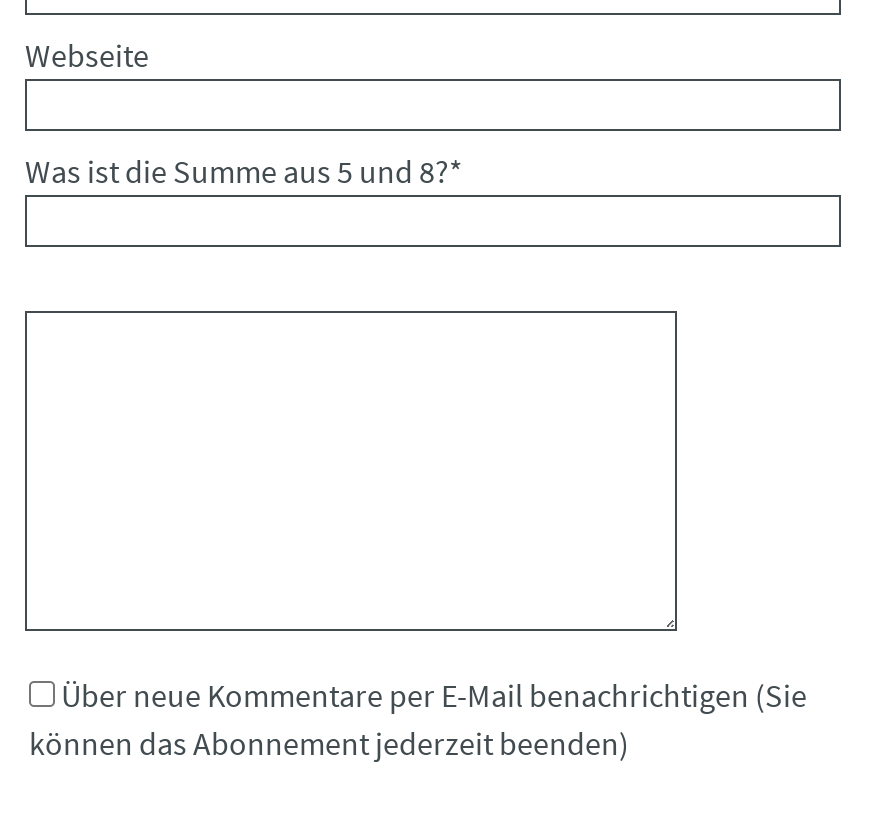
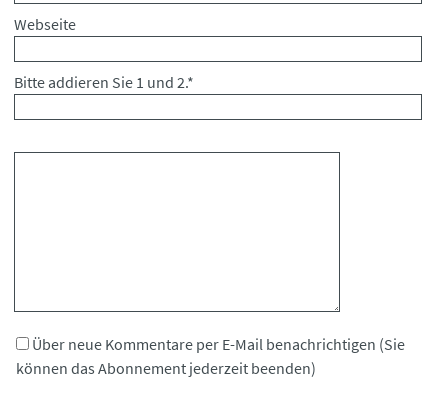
[25,152,463,192] Was ist die Summe aus 5 und 8?* -> [14,72,194,92] Bitte addieren Sie 1 und 2.*

